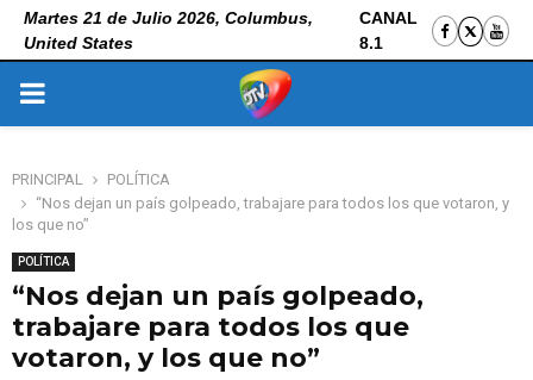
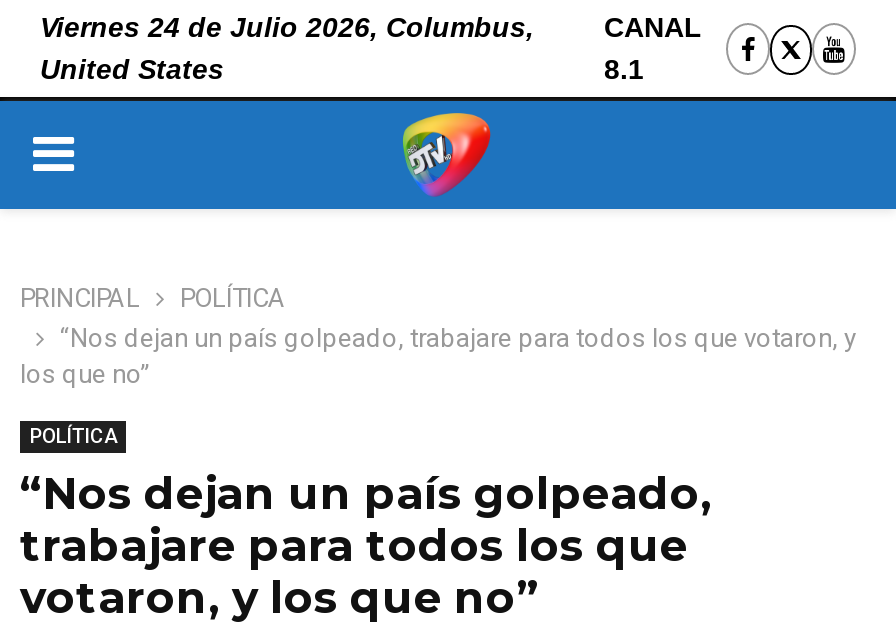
[24,8,313,27] Martes 21 de Julio 2026, Columbus, -> [40,11,534,43] Viernes 24 de Julio 2026, Columbus,

